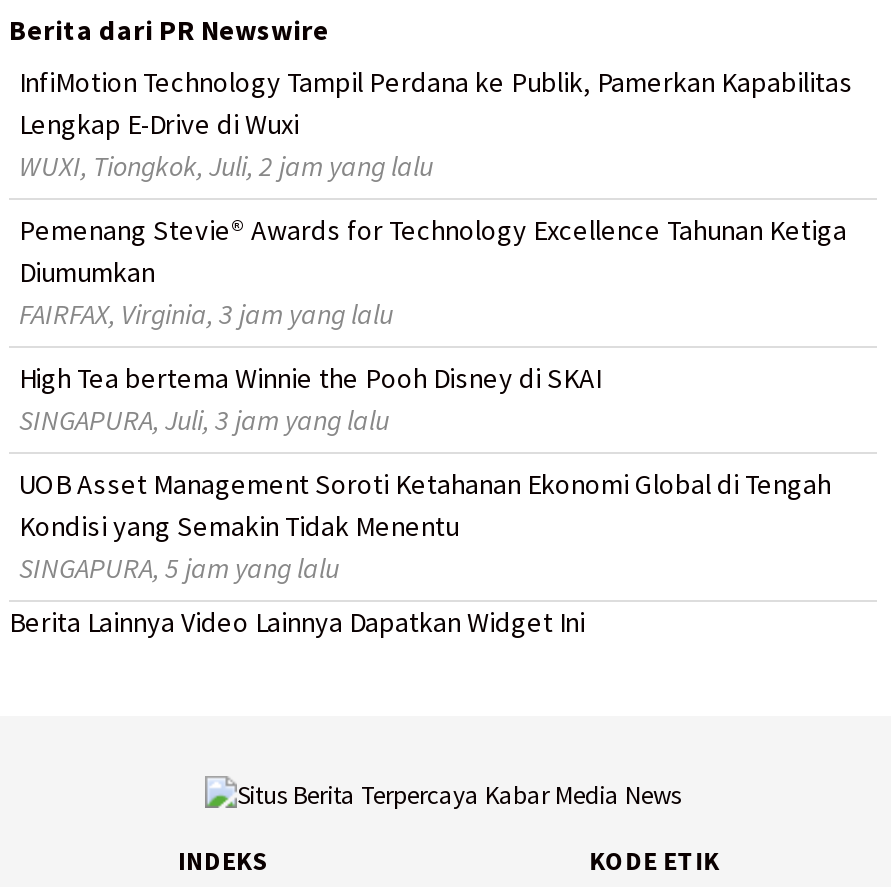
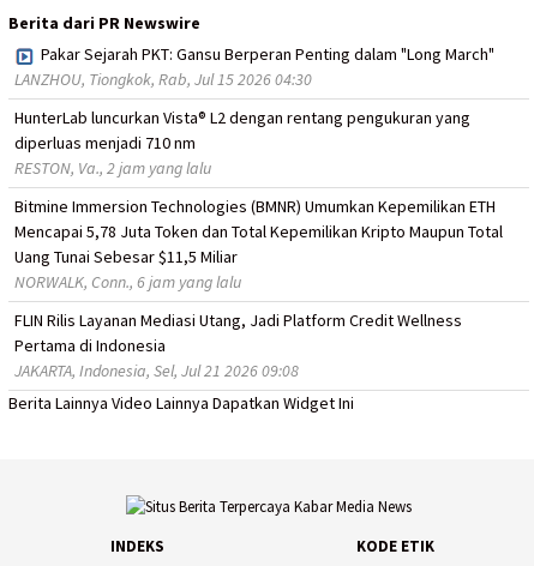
[19,65,853,185] InfiMotion Technology Tampil Perdana ke Publik, Pamerkan Kapabilitas | Lengkap E-Drive di Wuxi | WUXI, Tiongkok, Juli, 2 jam yang lalu -> [14,44,494,91] Pakar Sejarah PKT: Gansu Berperan Penting dalam "Long March" | LANZHOU, Tiongkok, Rab, Jul 15 2026 04:30
[19,213,847,333] Pemenang Stevie® Awards for Technology Excellence Tahunan Ketiga | Diumumkan | FAIRFAX, Virginia, 3 jam yang lalu -> [14,107,470,179] HunterLab luncurkan Vista® L2 dengan rentang pengukuran yang | diperluas menjadi 710 nm | RESTON, Va., 2 jam yang lalu
[19,361,601,439] High Tea bertema Winnie the Pooh Disney di SKAI | SINGAPURA, Juli, 3 jam yang lalu -> [14,196,503,293] Bitmine Immersion Technologies (BMNR) Umumkan Kepemilikan ETH | Mencapai 5,78 Juta Token dan Total Kepemilikan Kripto Maupun Total | Uang Tunai Sebesar $11,5 Miliar | NORWALK, Conn., 6 jam yang lalu
[19,467,831,587] UOB Asset Management Soroti Ketahanan Ekonomi Global di Tengah | Kondisi yang Semakin Tidak Menentu | SINGAPURA, 5 jam yang lalu -> [14,310,462,382] FLIN Rilis Layanan Mediasi Utang, Jadi Platform Credit Wellness | Pertama di Indonesia | JAKARTA, Indonesia, Sel, Jul 21 2026 09:08

